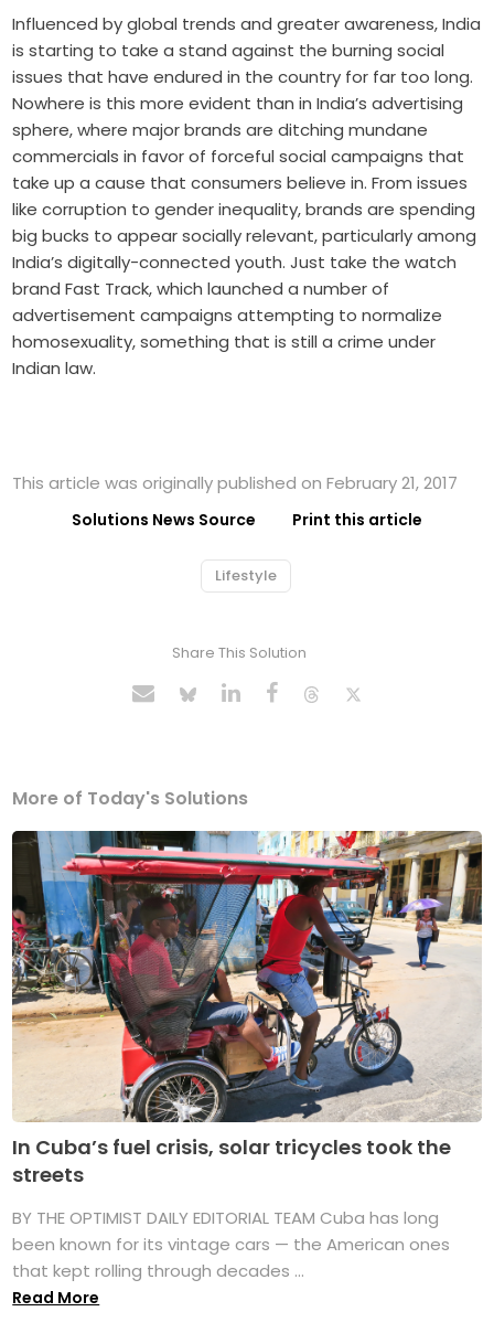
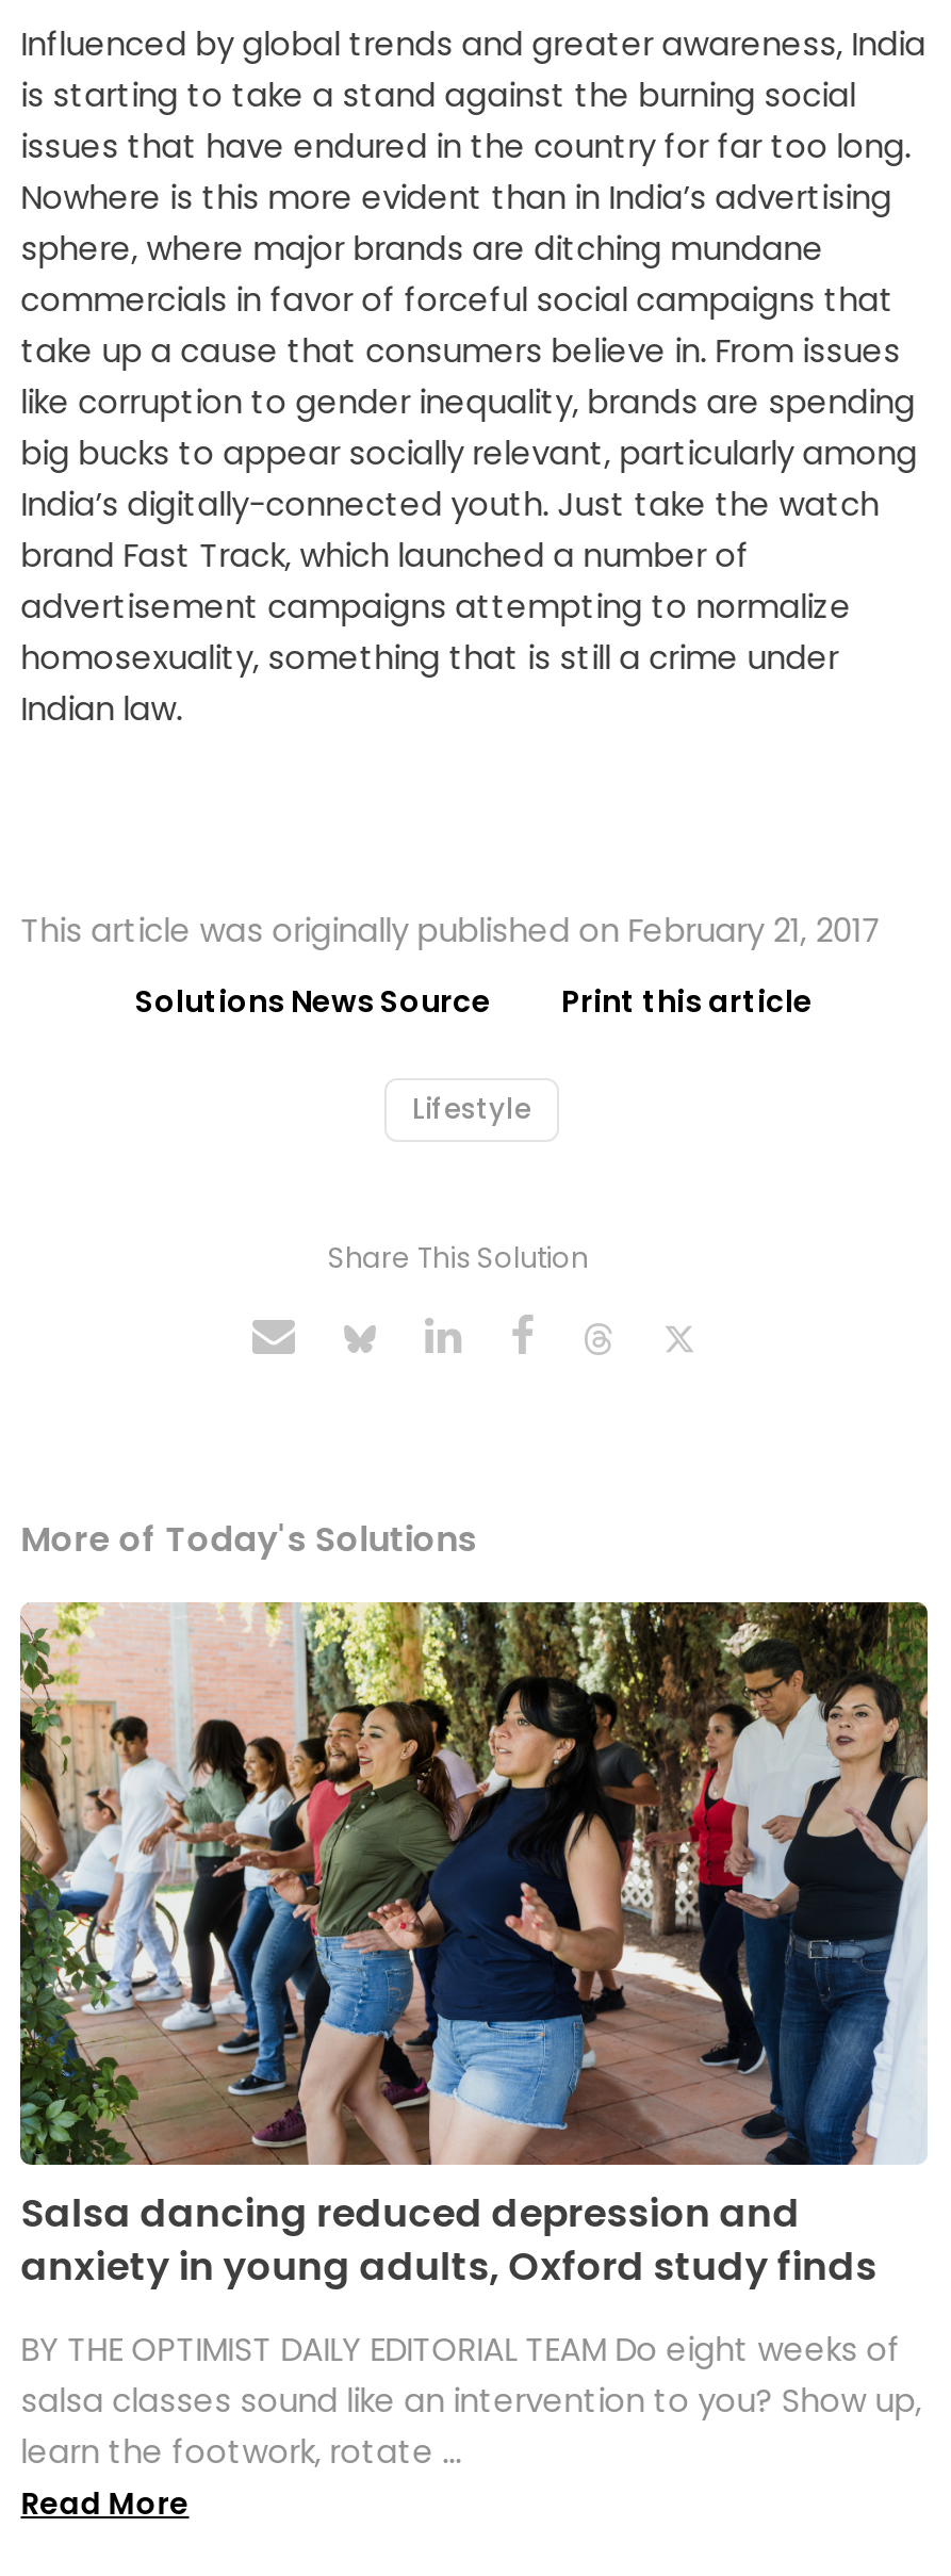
[11,830,482,1188] [image] | In Cuba’s fuel crisis, solar tricycles took the | streets -> [18,1600,930,2292] [image] | Salsa dancing reduced depression and | anxiety in young adults, Oxford study finds
[12,1206,450,1282] BY THE OPTIMIST DAILY EDITORIAL TEAM Cuba has long | been known for its vintage cars — the American ones | that kept rolling through decades ... -> [21,2326,922,2473] BY THE OPTIMIST DAILY EDITORIAL TEAM Do eight weeks of | salsa classes sound like an intervention to you? Show up, | learn the footwork, rotate ...

